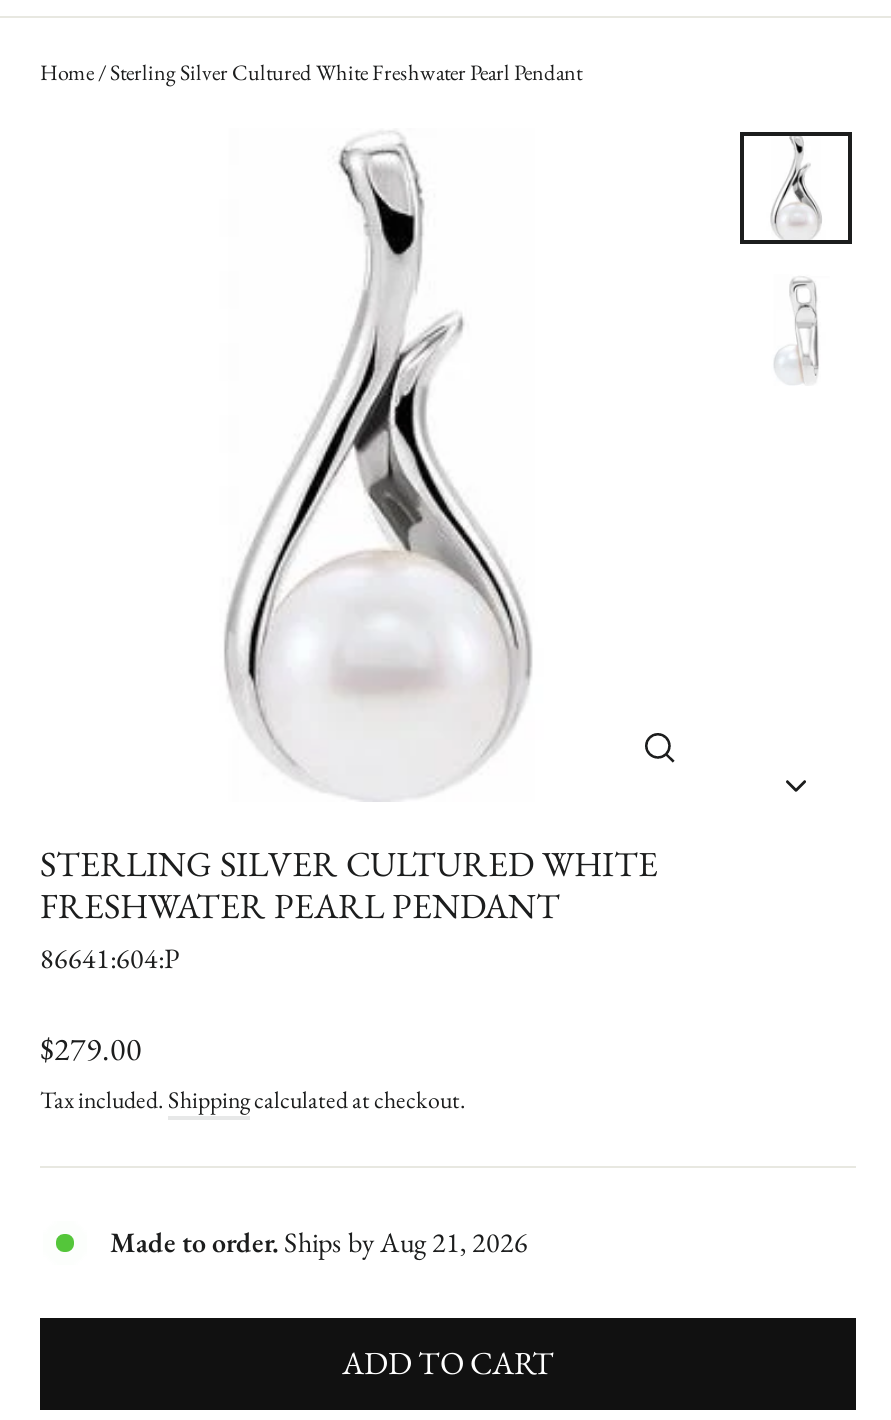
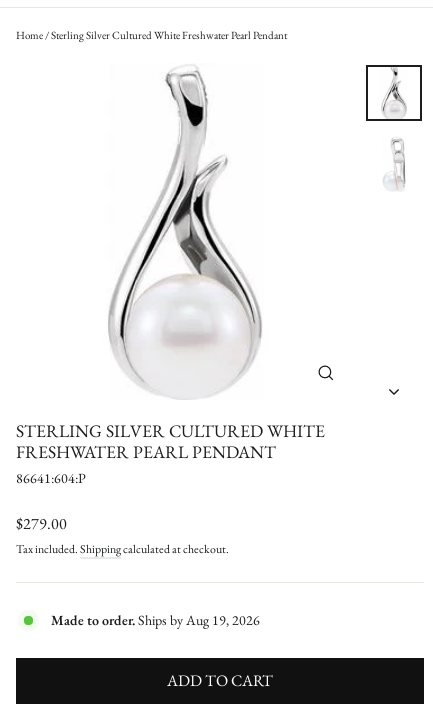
[110,1224,528,1260] Made to order. Ships by Aug 21, 2026 -> [51,611,260,629] Made to order. Ships by Aug 19, 2026

